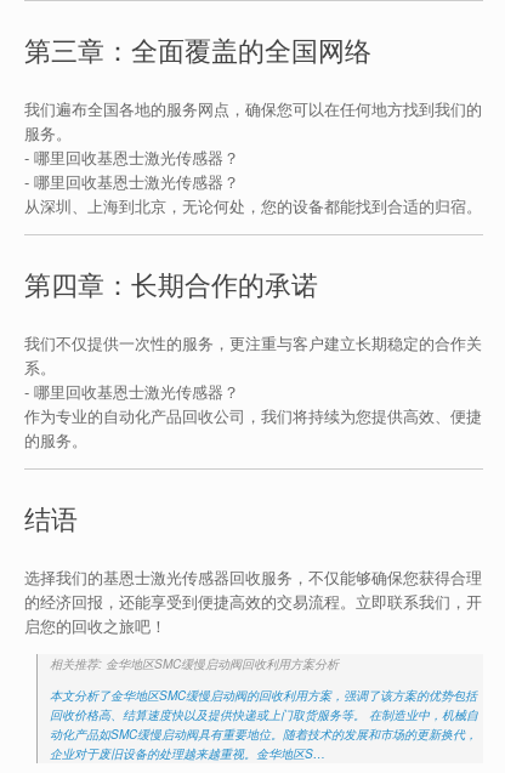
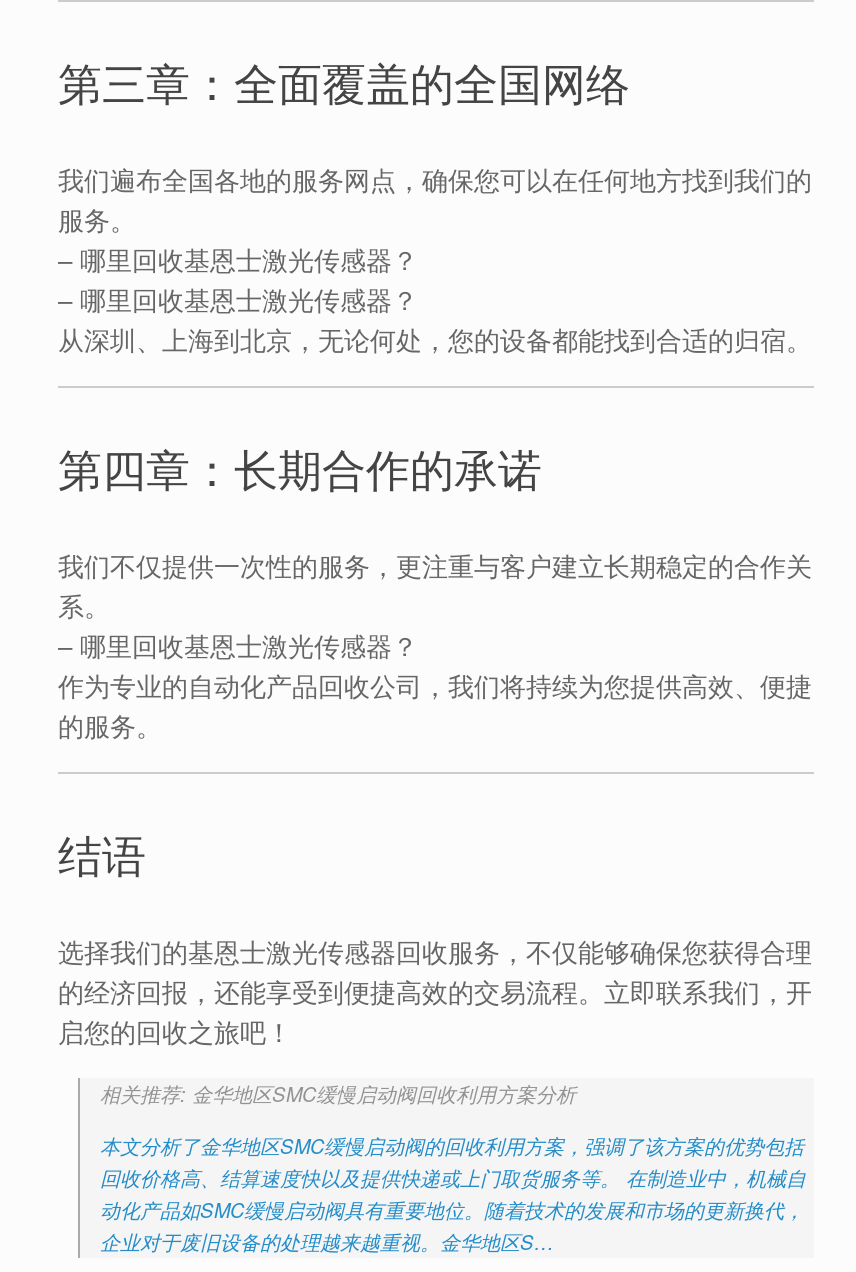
[24,146,239,169] - 哪里回收基恩士激光传感器？ -> [58,240,418,278] – 哪里回收基恩士激光传感器？
[24,170,239,193] - 哪里回收基恩士激光传感器？ -> [58,280,418,318] – 哪里回收基恩士激光传感器？
[24,380,239,403] - 哪里回收基恩士激光传感器？ -> [58,626,418,664] – 哪里回收基恩士激光传感器？

